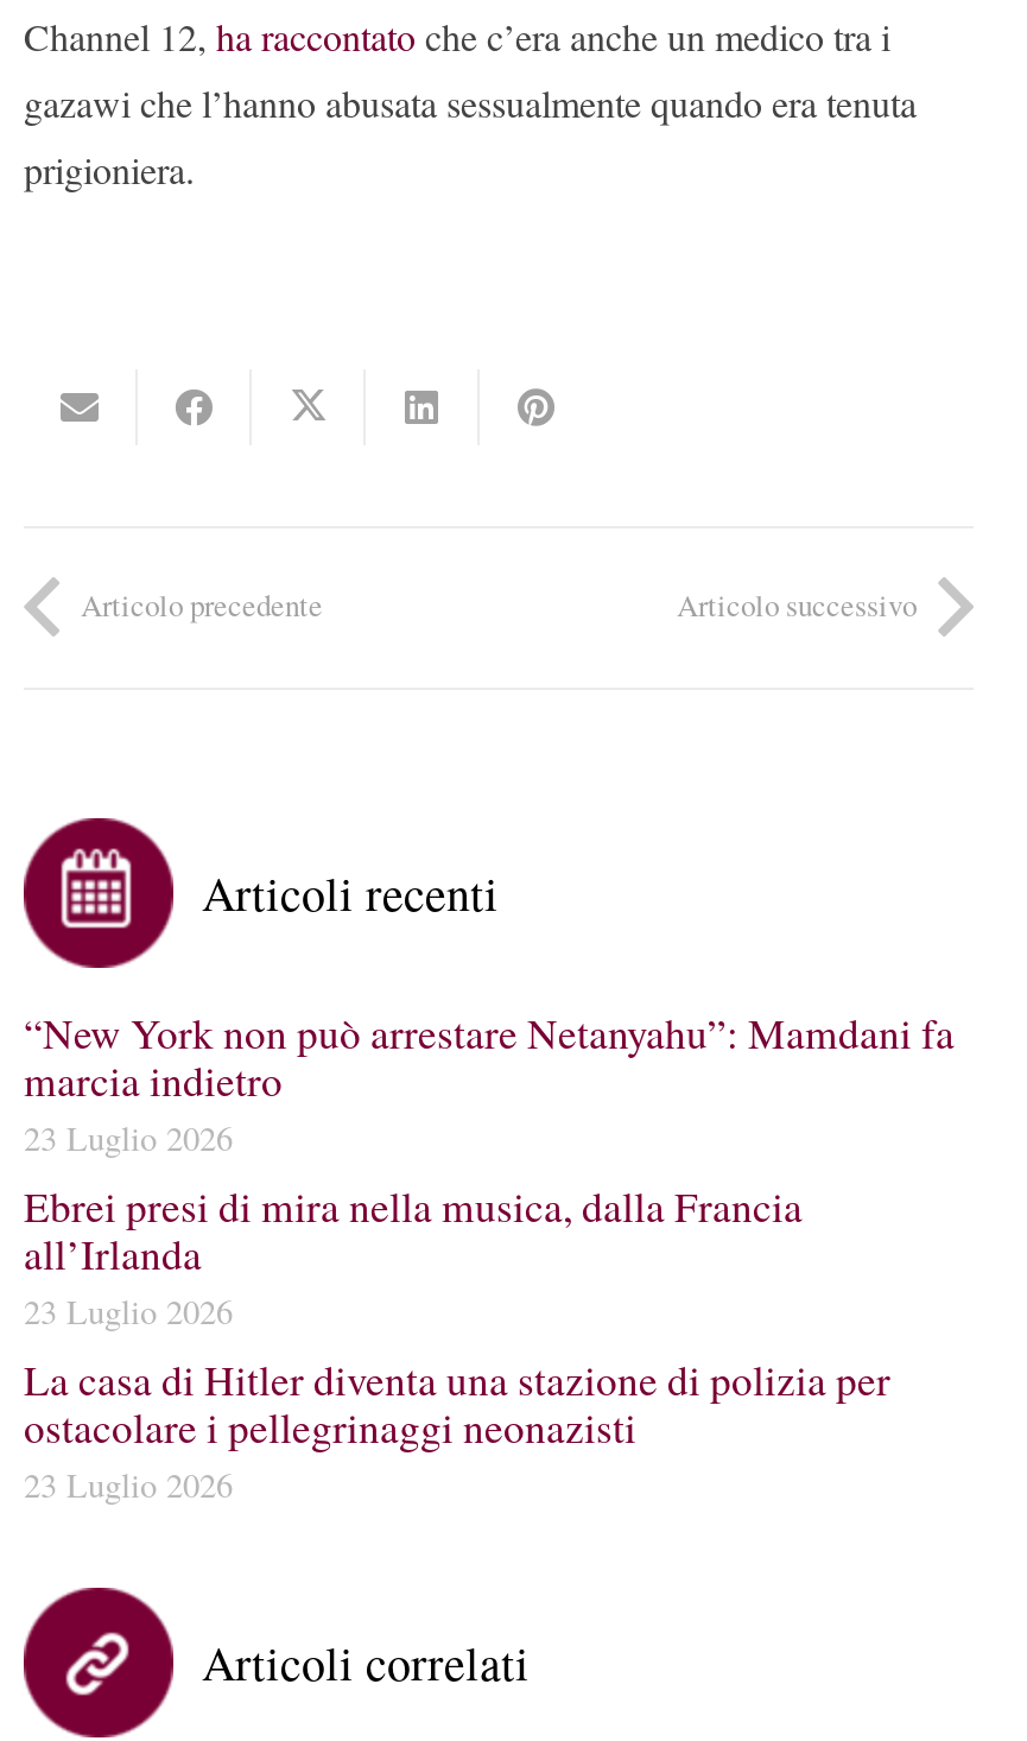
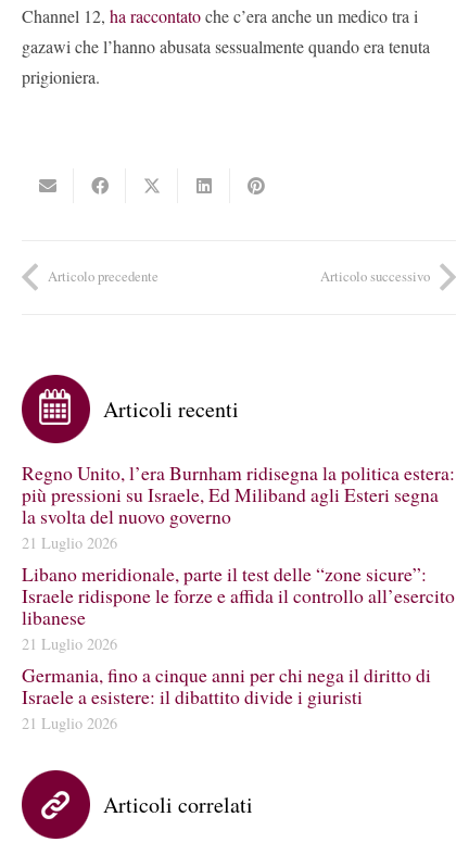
[24,1004,955,1508] “New York non può arrestare Netanyahu”: Mamdani fa | marcia indietro | 23 Luglio 2026 | Ebrei presi di mira nella musica, dalla Francia | all’Irlanda | 23 Luglio 2026 | La casa di Hitler diventa una stazione di polizia per | ostacolare i pellegrinaggi neonazisti | 23 Luglio 2026 -> [22,459,455,733] Regno Unito, l’era Burnham ridisegna la politica estera: | più pressioni su Israele, Ed Miliband agli Esteri segna | la svolta del nuovo governo | 21 Luglio 2026 | Libano meridionale, parte il test delle “zone sicure”: | Israele ridispone le forze e affida il controllo all’esercito | libanese | 21 Luglio 2026 | Germania, fino a cinque anni per chi nega il diritto di | Israele a esistere: il dibattito divide i giuristi | 21 Luglio 2026

